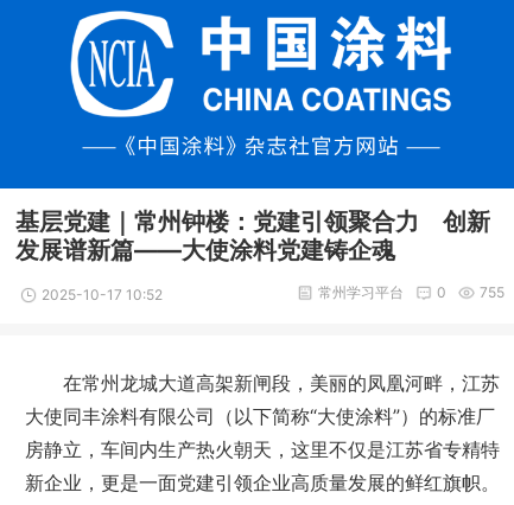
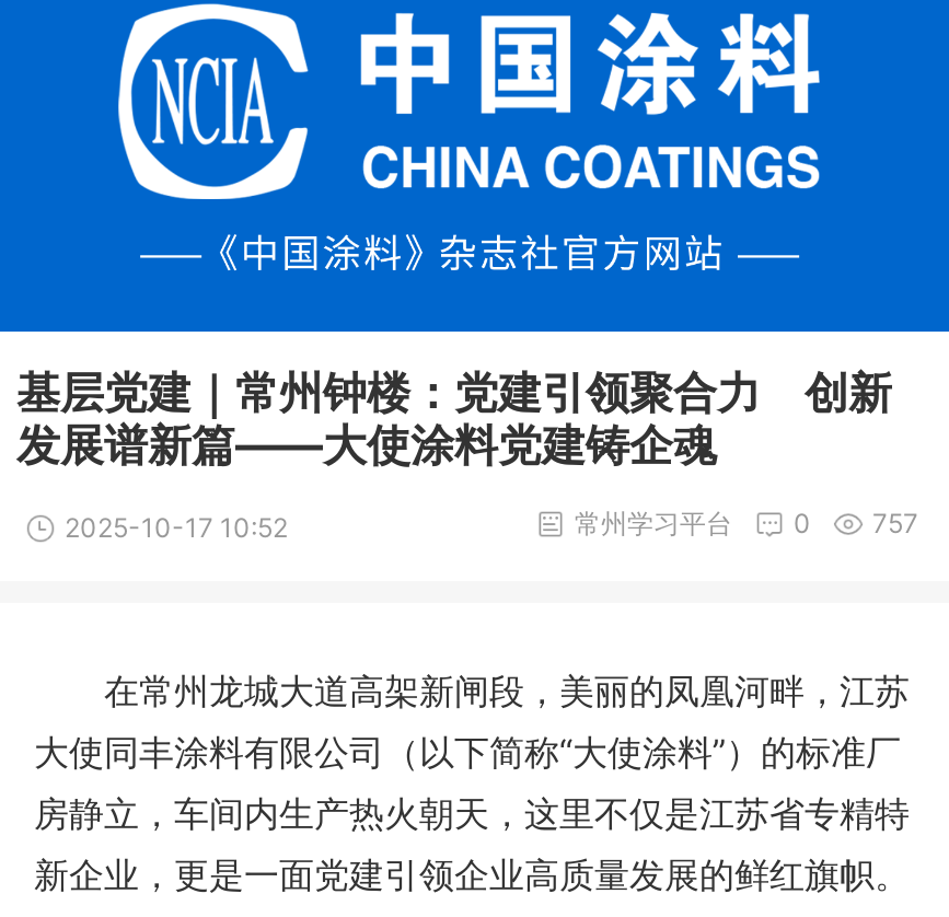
[318,283,505,301] 常州学习平台 0 755 -> [575,506,918,539] 常州学习平台 0 757

